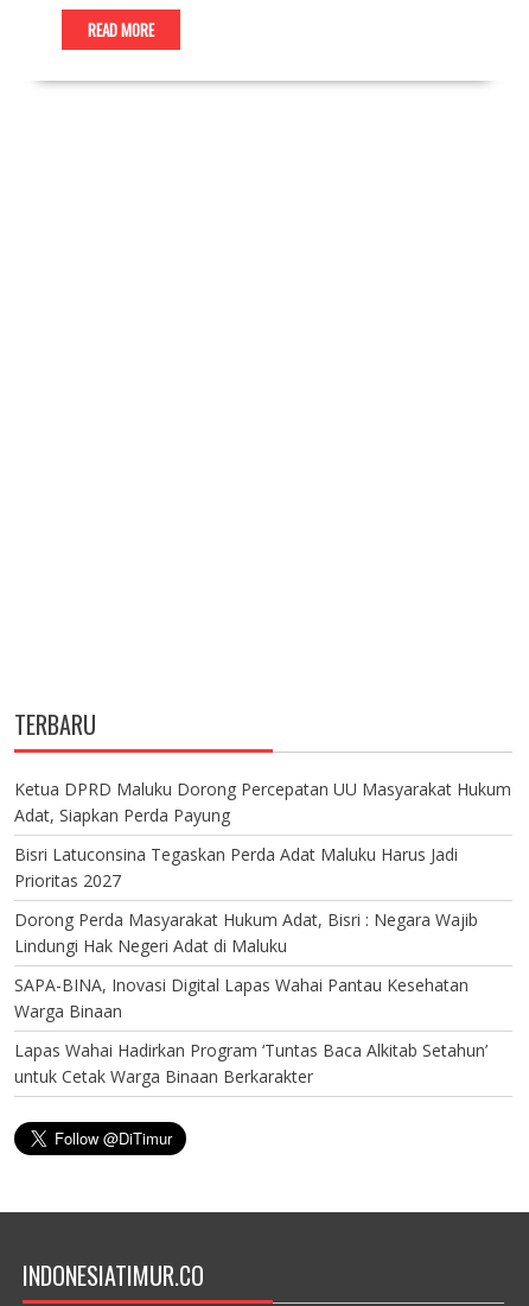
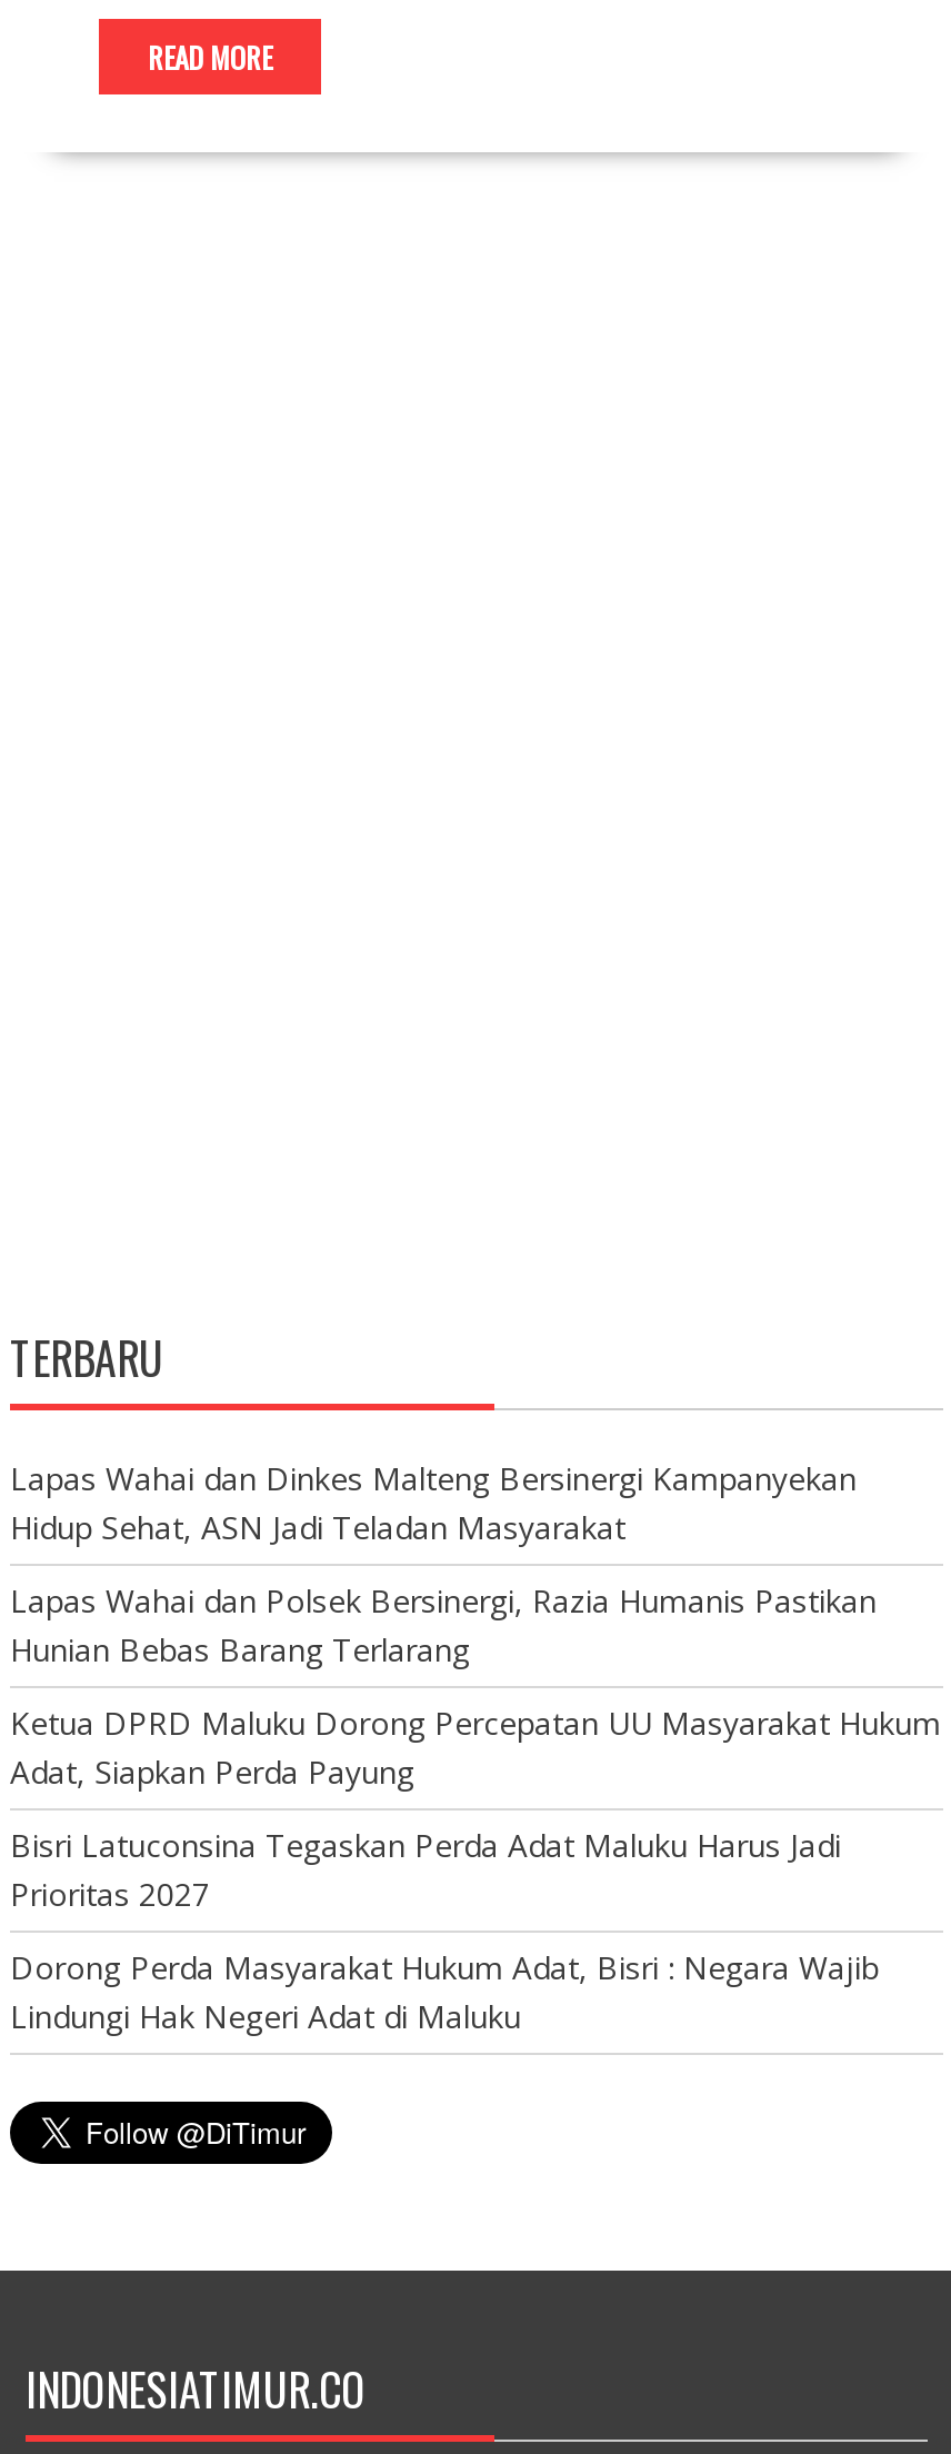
none -> [10,1458,877,1671] Lapas Wahai dan Dinkes Malteng Bersinergi Kampanyekan | Hidup Sehat, ASN Jadi Teladan Masyarakat | Lapas Wahai dan Polsek Bersinergi, Razia Humanis Pastikan | Hunian Bebas Barang Terlarang
moved [14,777,511,957] -> [10,1702,941,2038]: Ketua DPRD Maluku Dorong Percepatan UU Masyarakat Hukum | Adat, Siapkan Perda Payung | Bisri Latuconsina Tegaskan Perda Adat Maluku Harus Jadi | Prioritas 2027 | Dorong Perda Masyarakat Hukum Adat, Bisri : Negara Wajib | Lindungi Hak Negeri Adat di Maluku
[14,973,487,1087] SAPA-BINA, Inovasi Digital Lapas Wahai Pantau Kesehatan | Warga Binaan | Lapas Wahai Hadirkan Program ‘Tuntas Baca Alkitab Setahun’ | untuk Cetak Warga Binaan Berkarakter -> none

